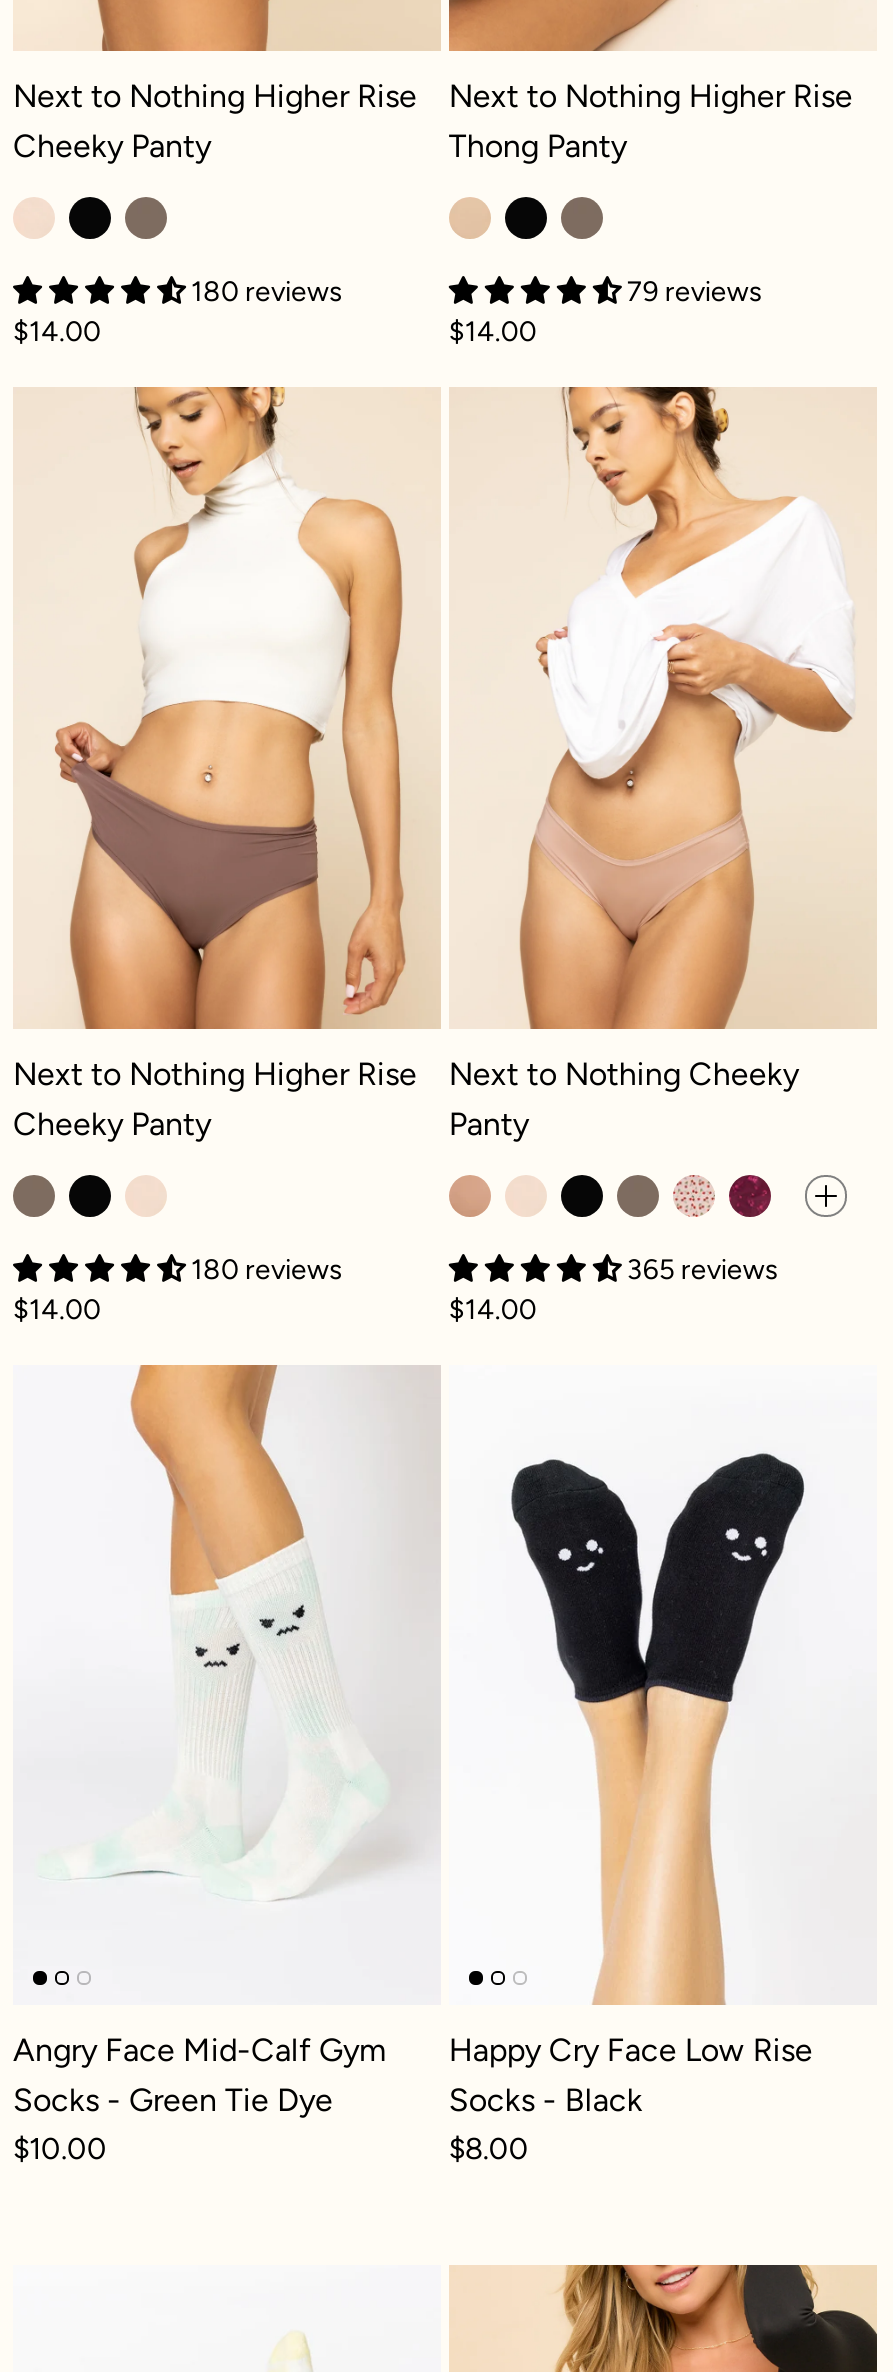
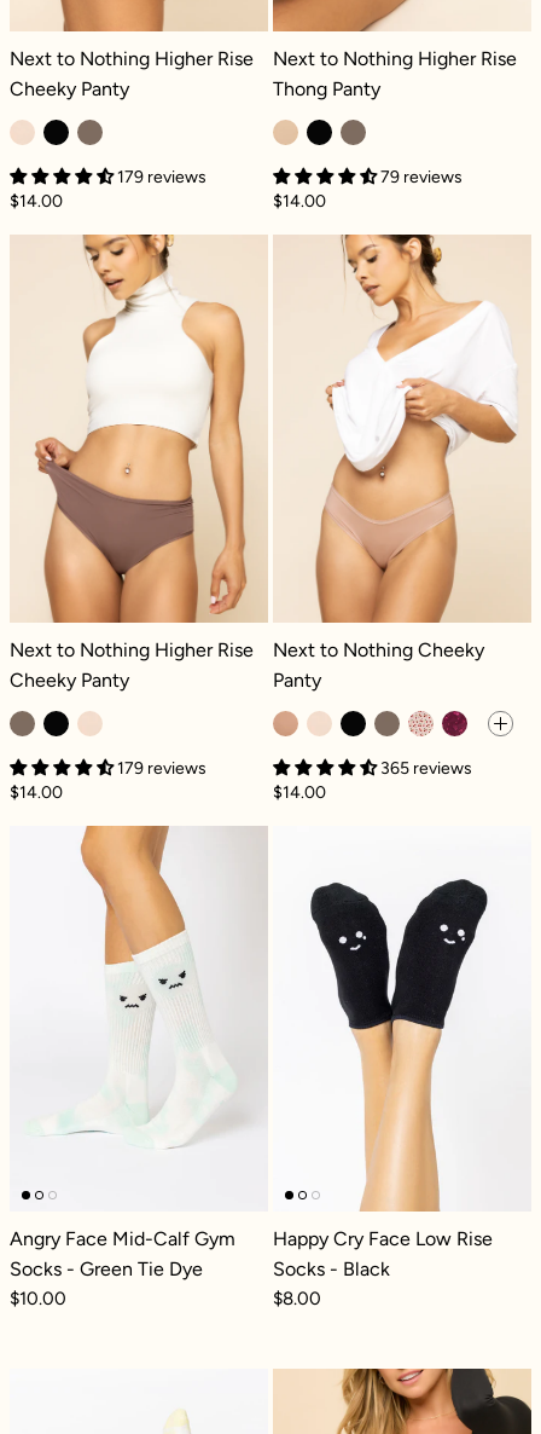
[191,276,343,310] 180 reviews -> [117,167,206,187] 179 reviews
[191,1254,343,1288] 180 reviews -> [117,758,206,778] 179 reviews

